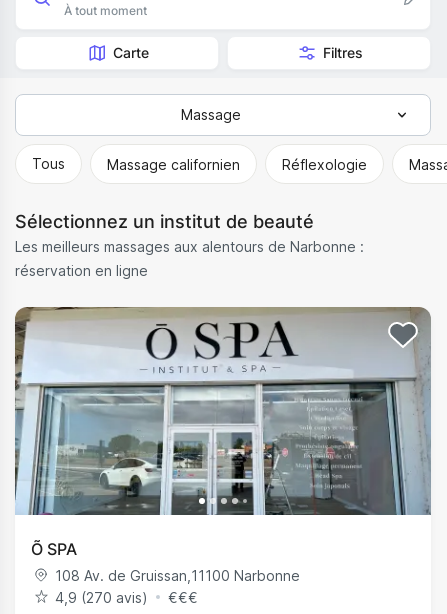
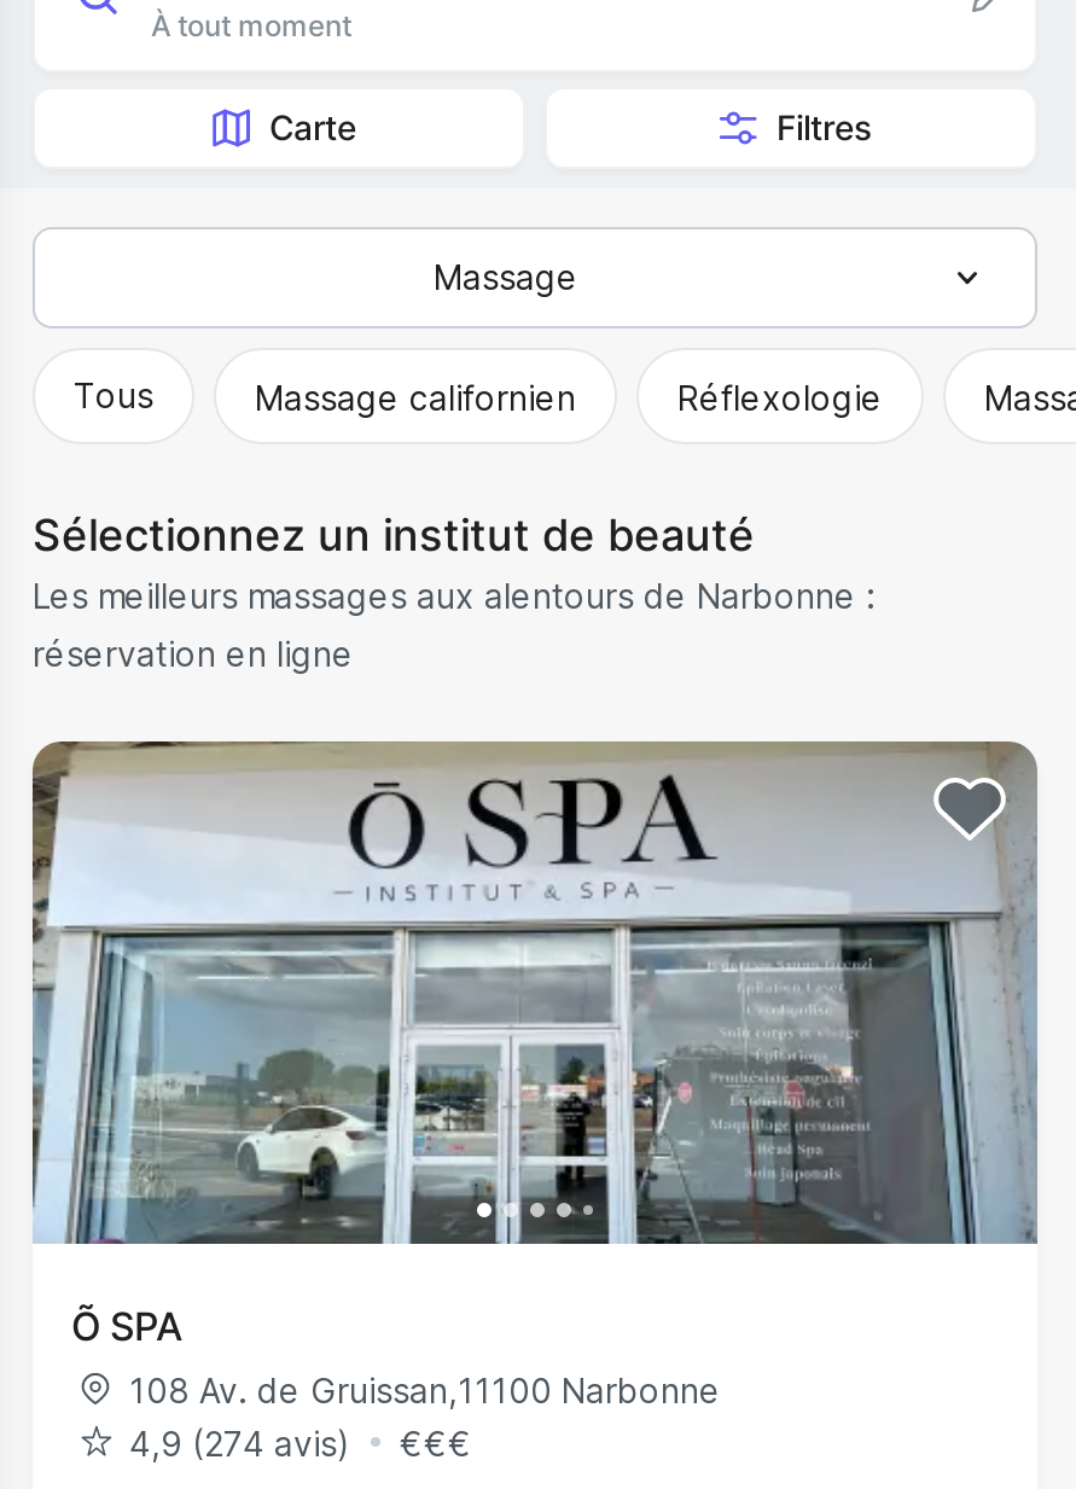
[55,588,148,605] 4,9 (270 avis) -> [129,1421,351,1462] 4,9 (274 avis)

